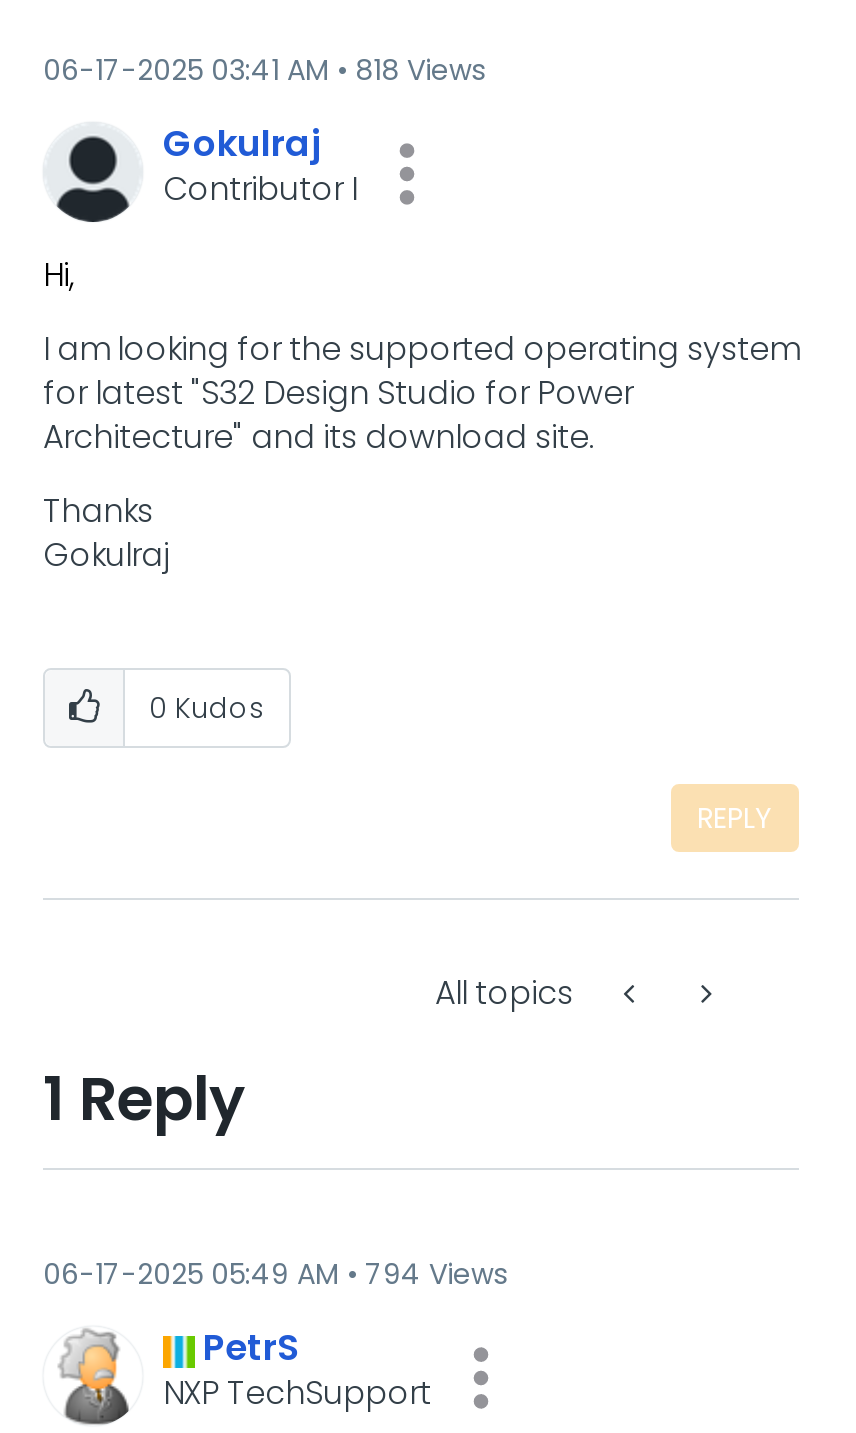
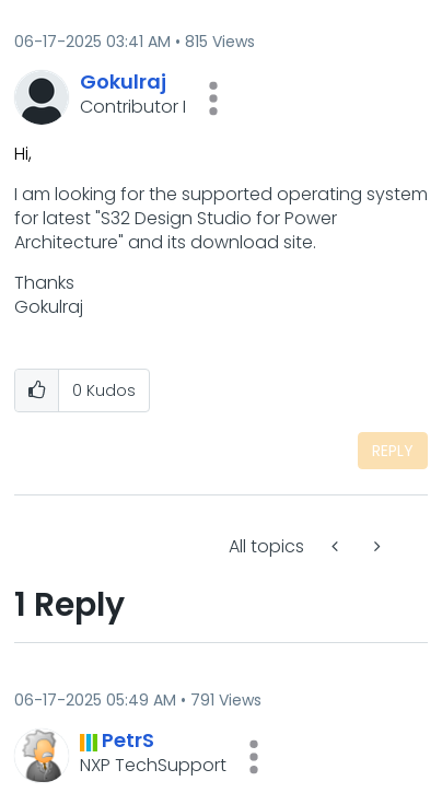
[43,50,485,90] 06-17-2025 03:41 AM 818 Views -> [14,31,255,53] 06-17-2025 03:41 AM 815 Views
[43,1254,507,1294] 06-17-2025 05:49 AM 794 Views -> [14,689,261,711] 06-17-2025 05:49 AM 791 Views

